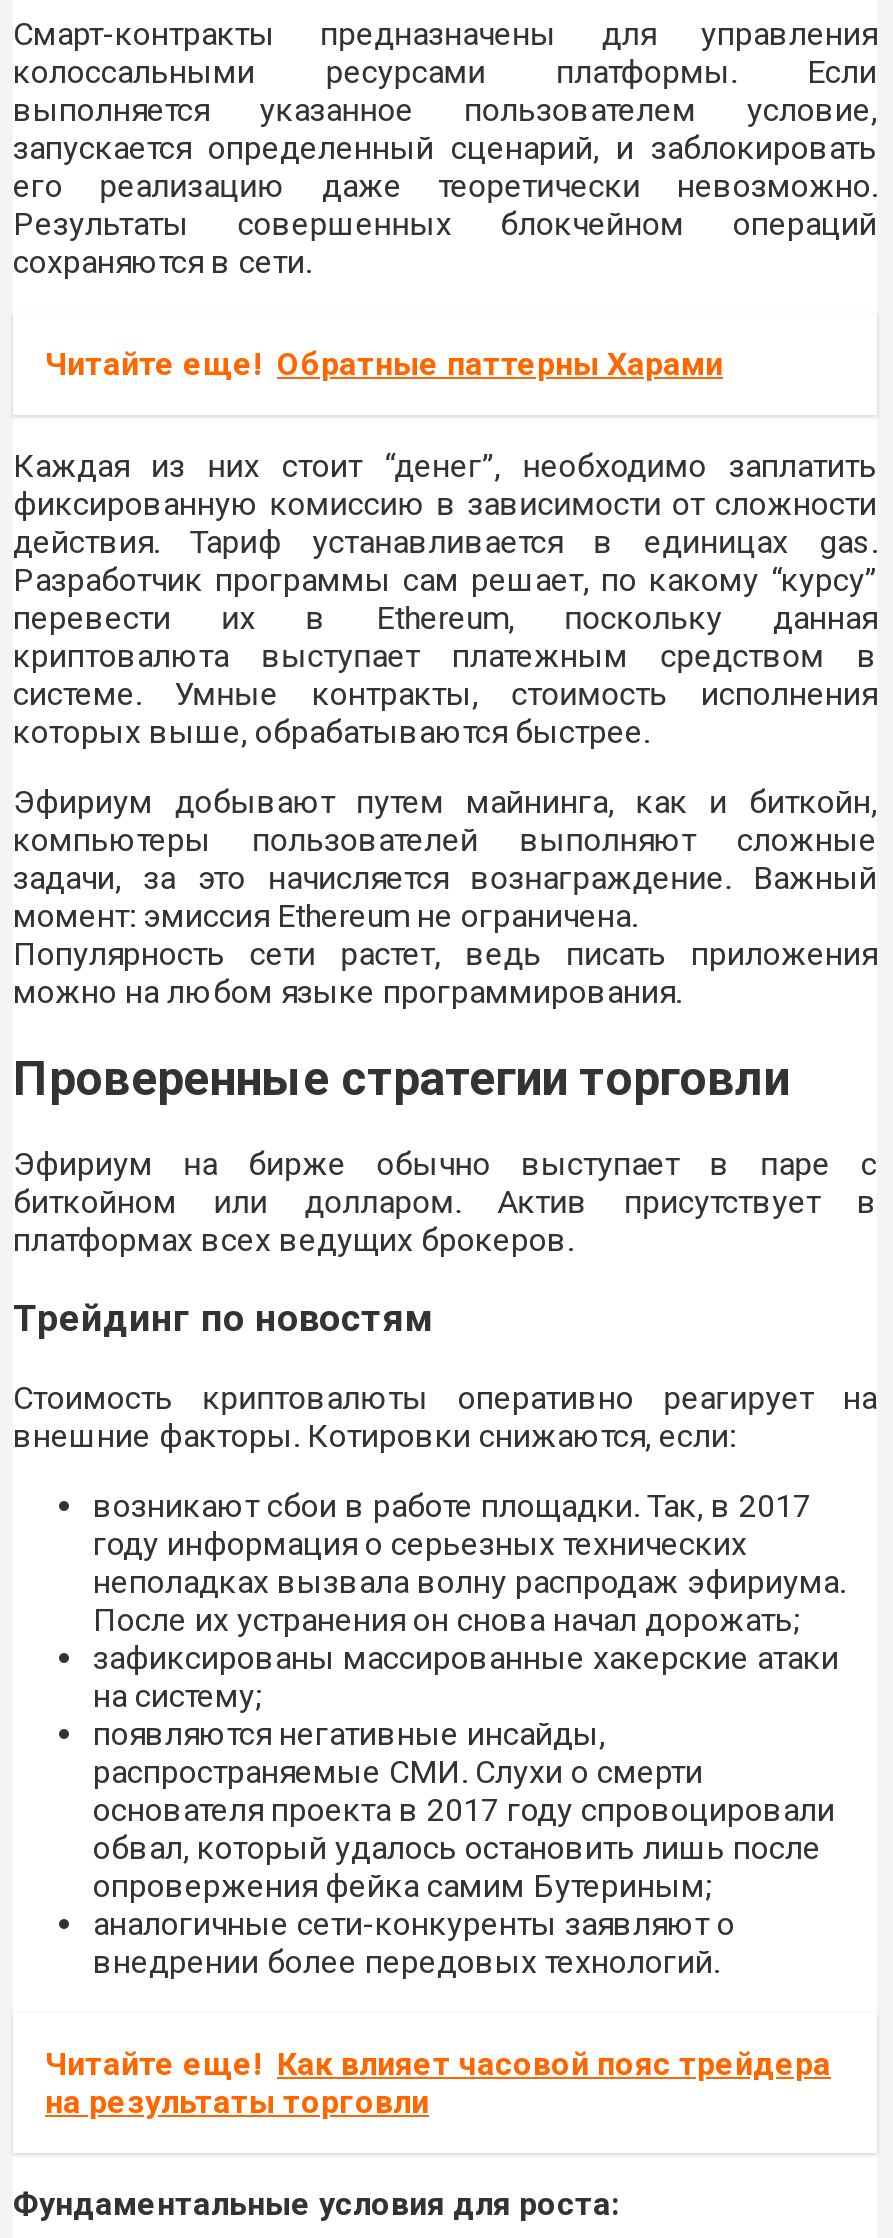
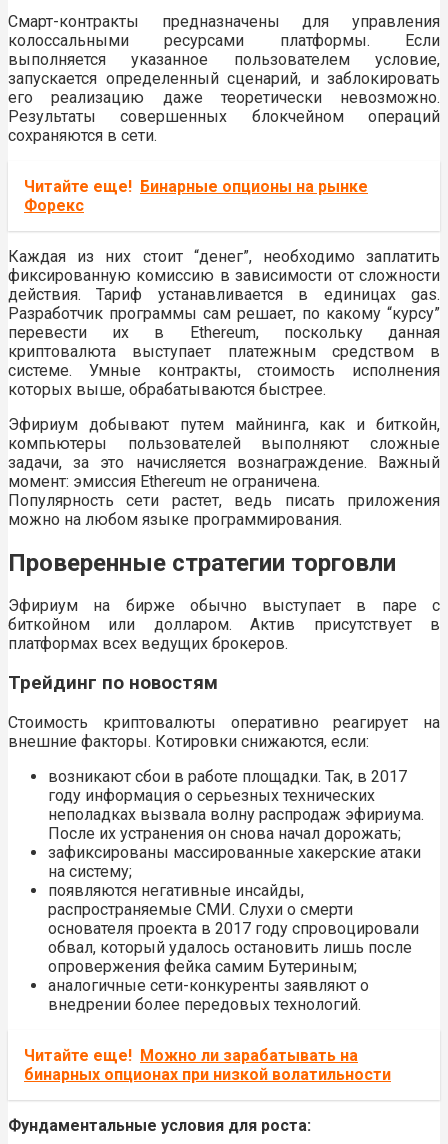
[45,344,723,382] Читайте еще! Обратные паттерны Харами -> [24,177,368,215] Читайте еще! Бинарные опционы на рынке | Форекс
[45,2045,831,2121] Читайте еще! Как влияет часовой пояс трейдера | на результаты торговли -> [24,1046,391,1084] Читайте еще! Можно ли зарабатывать на | бинарных опционах при низкой волатильности

